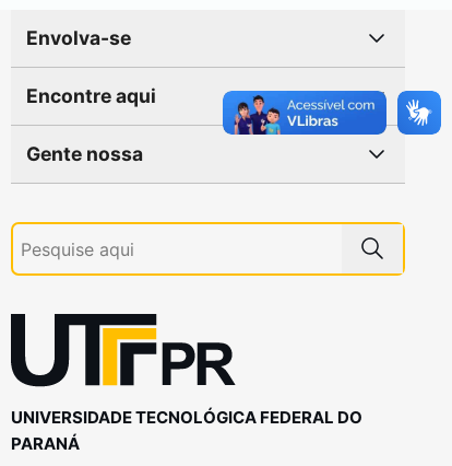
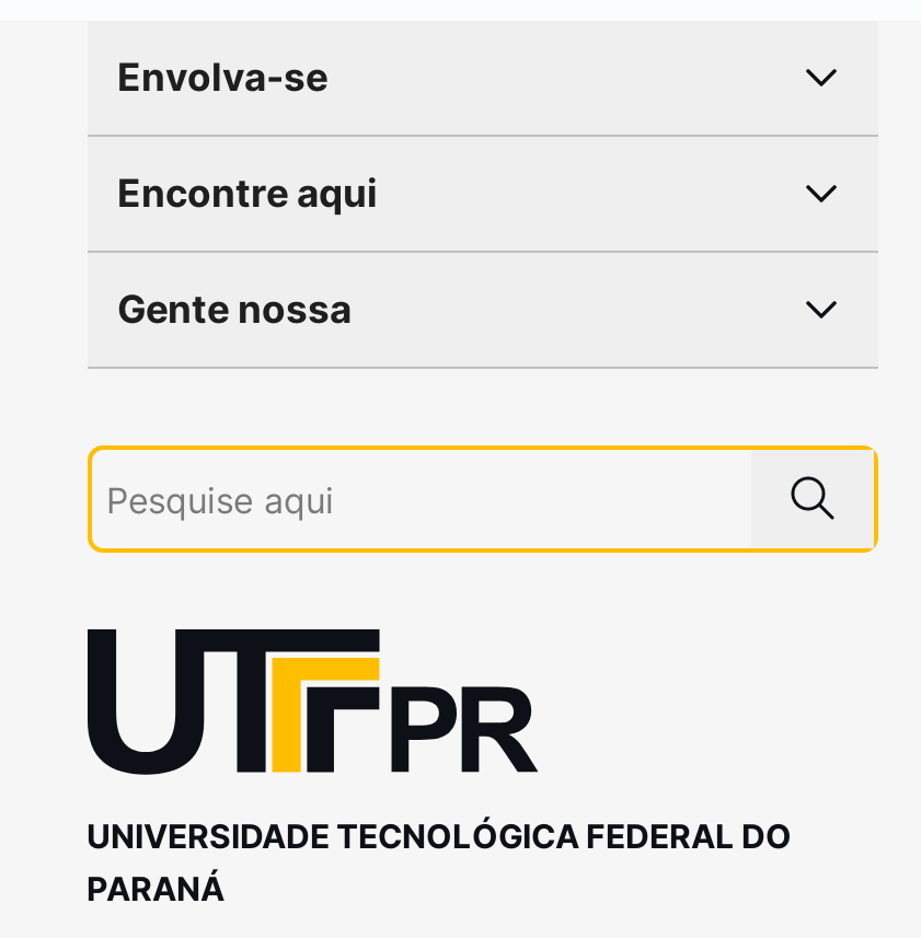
[222,90,388,136] [image] -> none
[396,90,442,136] [image] -> none

